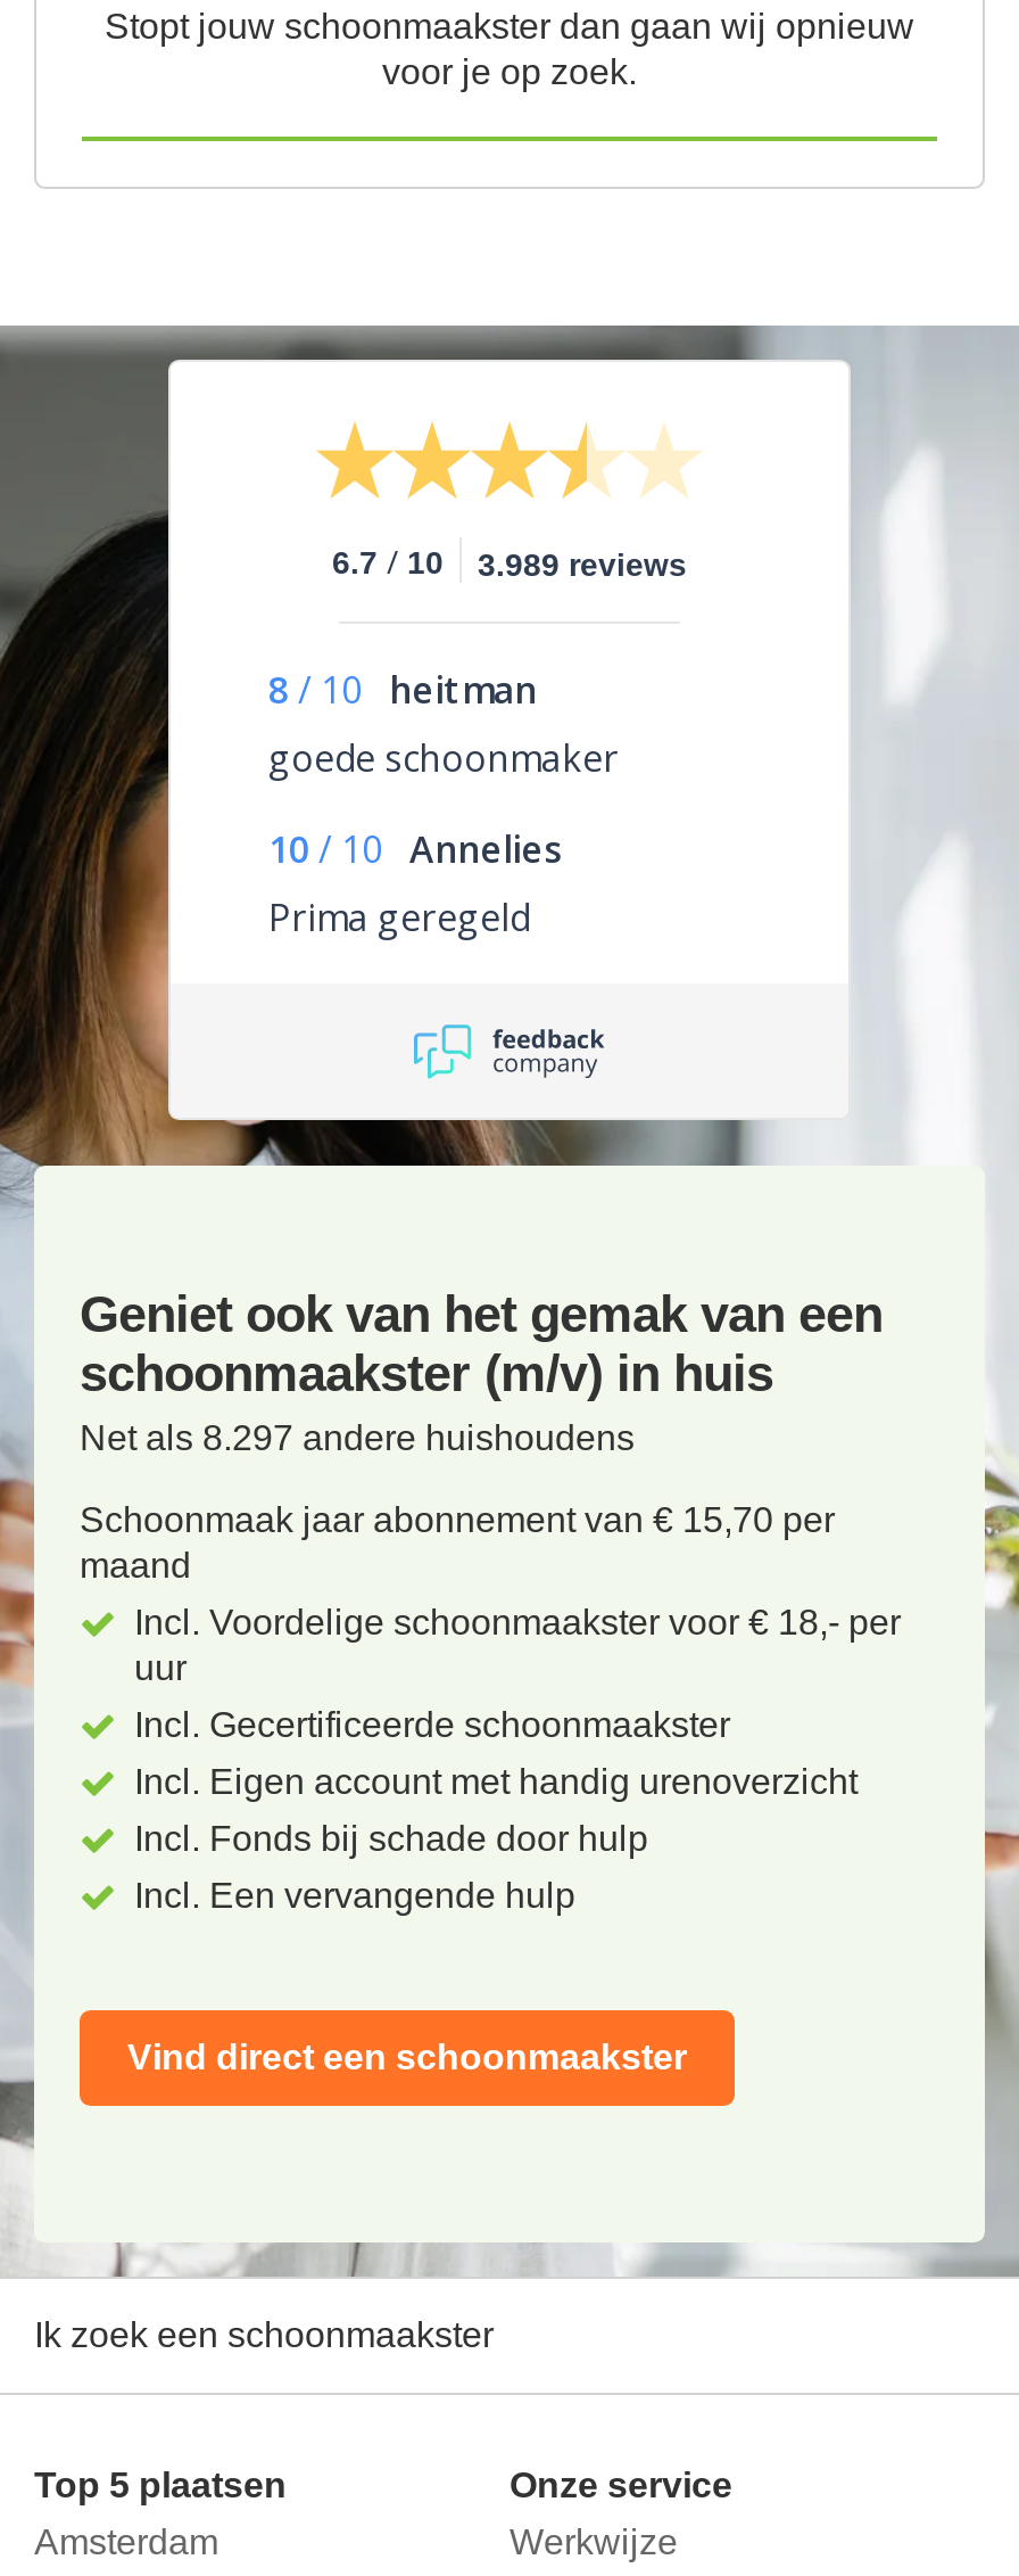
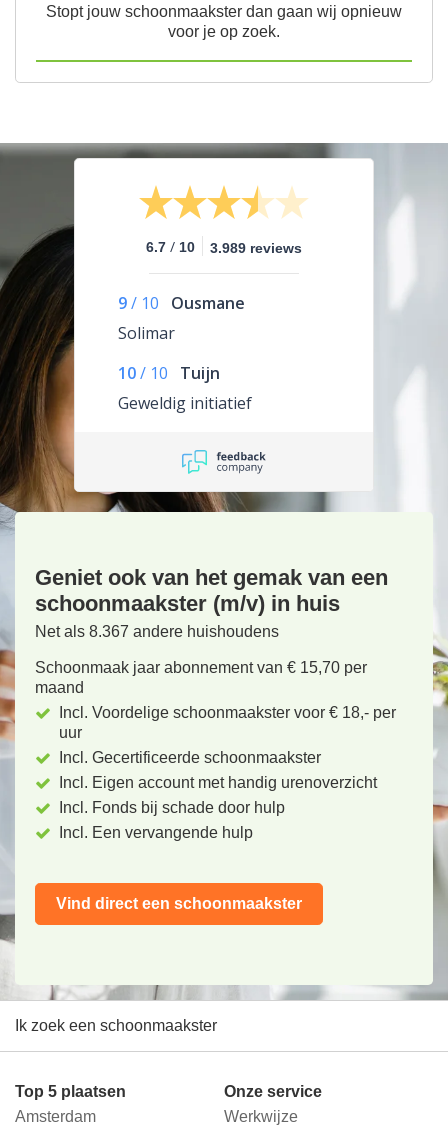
[268,666,619,784] 8 / 10 heitman | goede schoonmaker -> [118,292,245,344] 9 / 10 Ousmane | Solimar
[268,825,562,943] 10 / 10 Annelies | Prima geregeld -> [118,362,252,414] 10 / 10 Tuijn | Geweldig initiatief
[80,1419,635,1458] Net als 8.297 andere huishoudens -> [35,623,279,640] Net als 8.367 andere huishoudens

